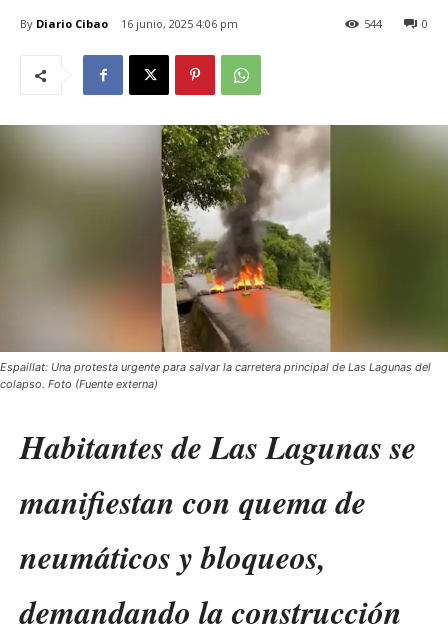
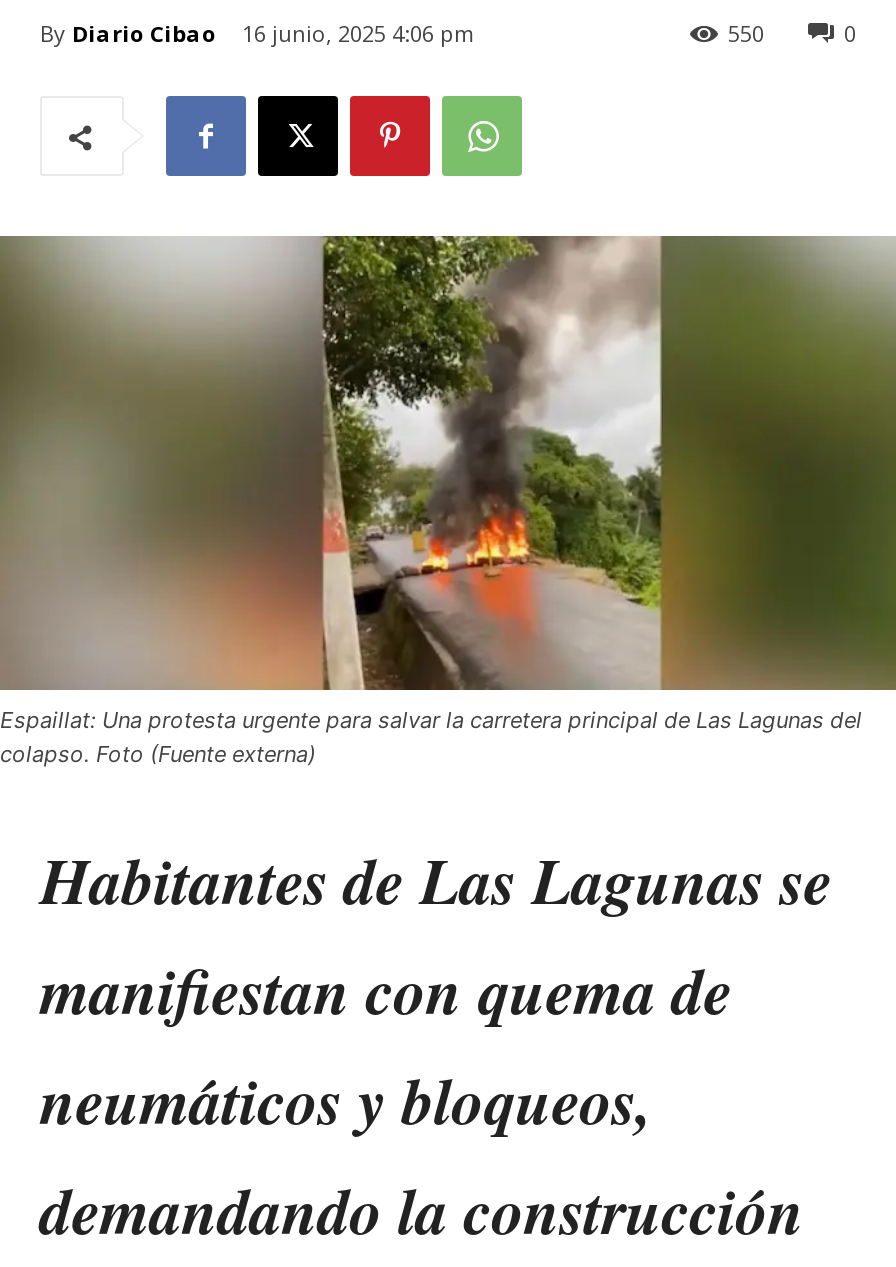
[364,16,382,31] 544 -> [728,19,764,49] 550

